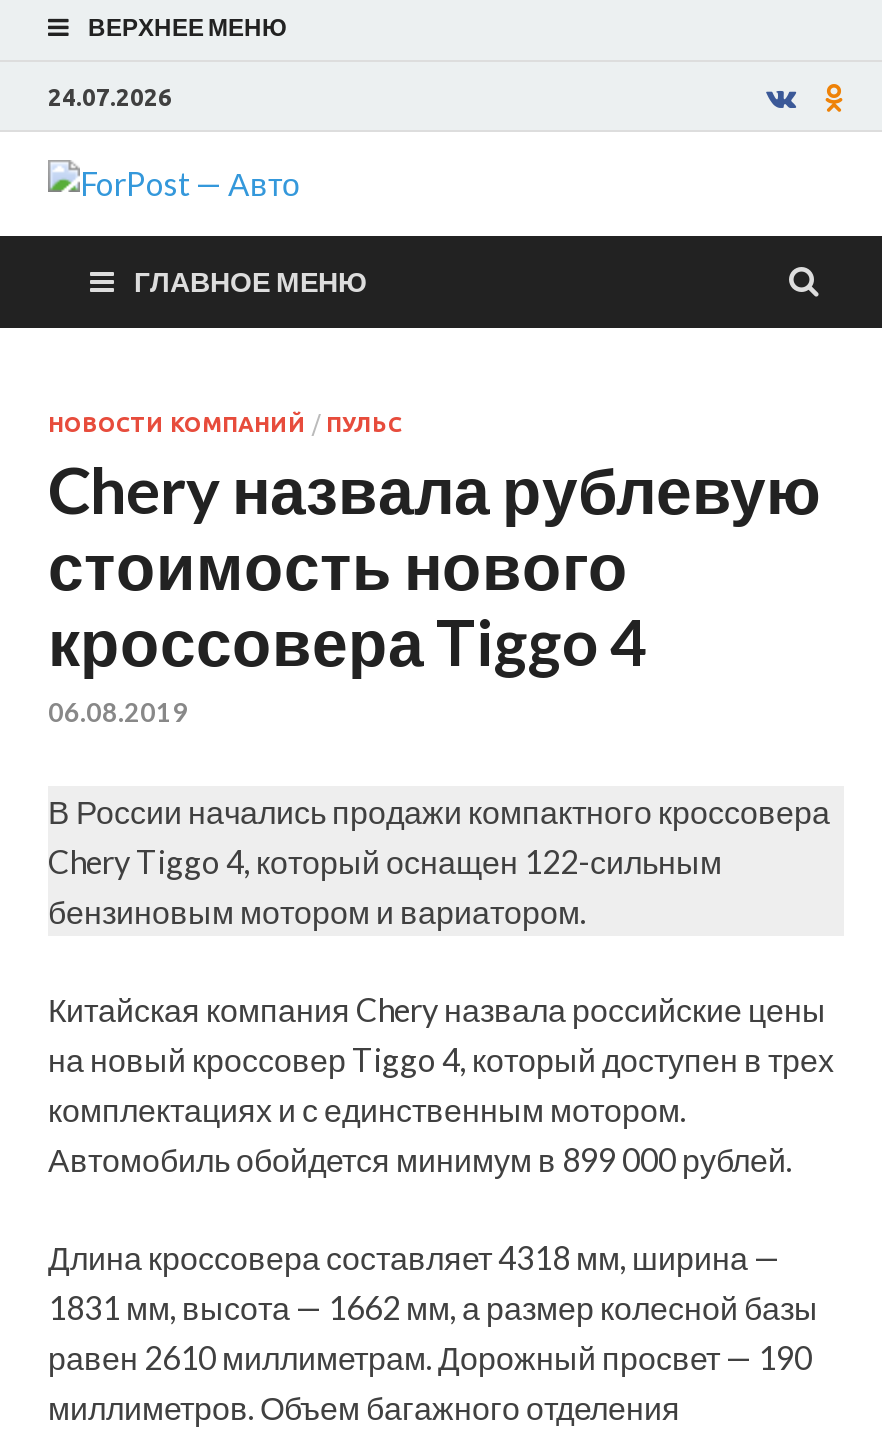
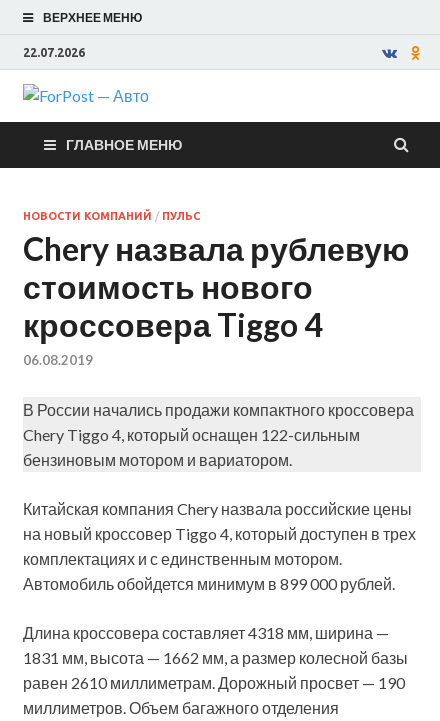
[48,83,172,109] 24.07.2026 -> [23,45,85,58] 22.07.2026

